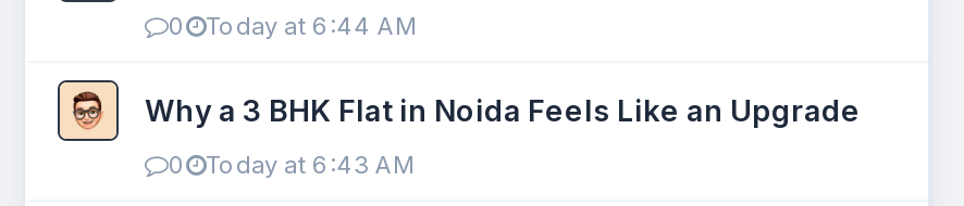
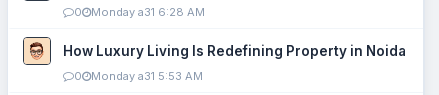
[169,11,417,41] 0 Today at 6:44 AM -> [74,5,205,19] 0 Monday a31 6:28 AM
[145,93,861,128] Why a 3 BHK Flat in Noida Feels Like an Upgrade -> [63,43,406,59] How Luxury Living Is Redefining Property in Noida
[169,150,415,180] 0 Today at 6:43 AM -> [74,69,203,83] 0 Monday a31 5:53 AM

